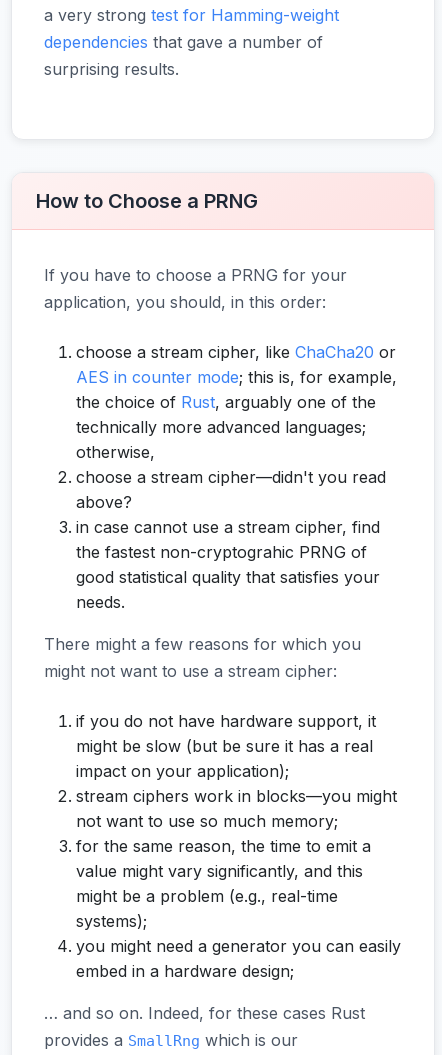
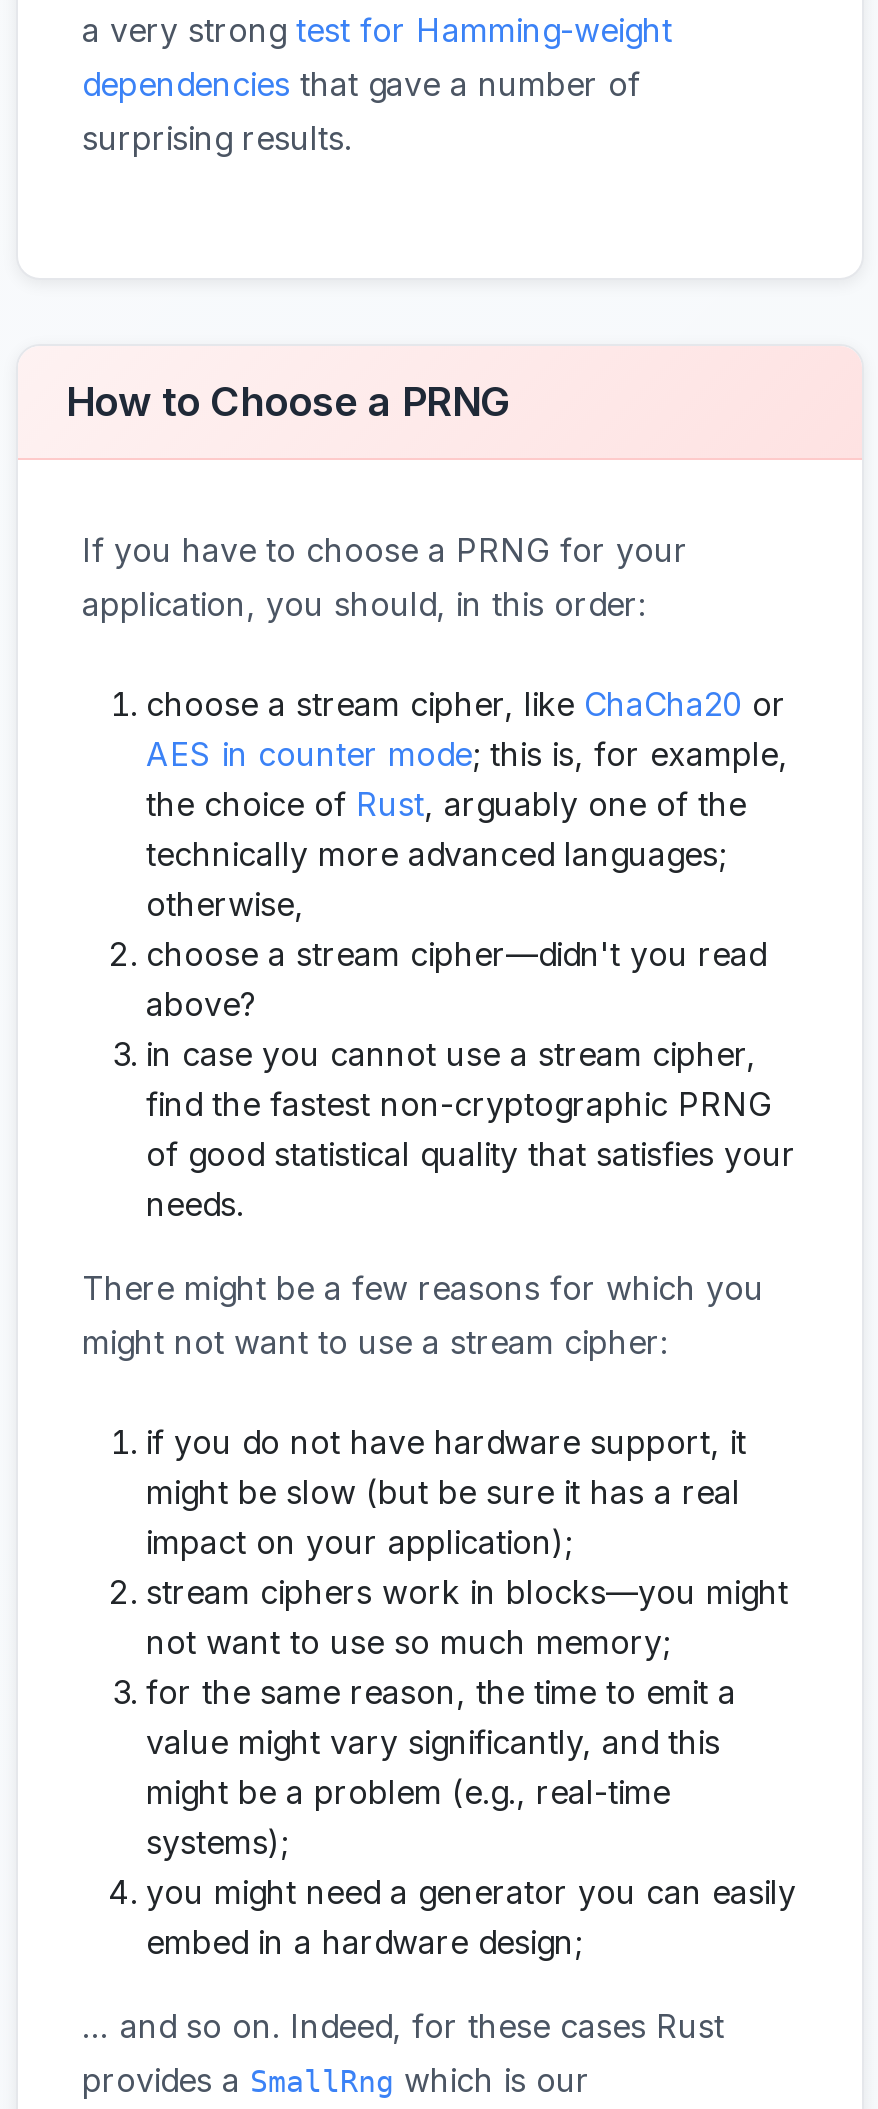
[76,517,380,587] in case cannot use a stream cipher, find | the fastest non-cryptograhic PRNG of | good statistical quality that satisfies your -> [146,1034,796,1174] in case you cannot use a stream cipher, | find the fastest non-cryptographic PRNG | of good statistical quality that satisfies your
[44,634,361,654] There might a few reasons for which you -> [82,1268,764,1308] There might be a few reasons for which you

